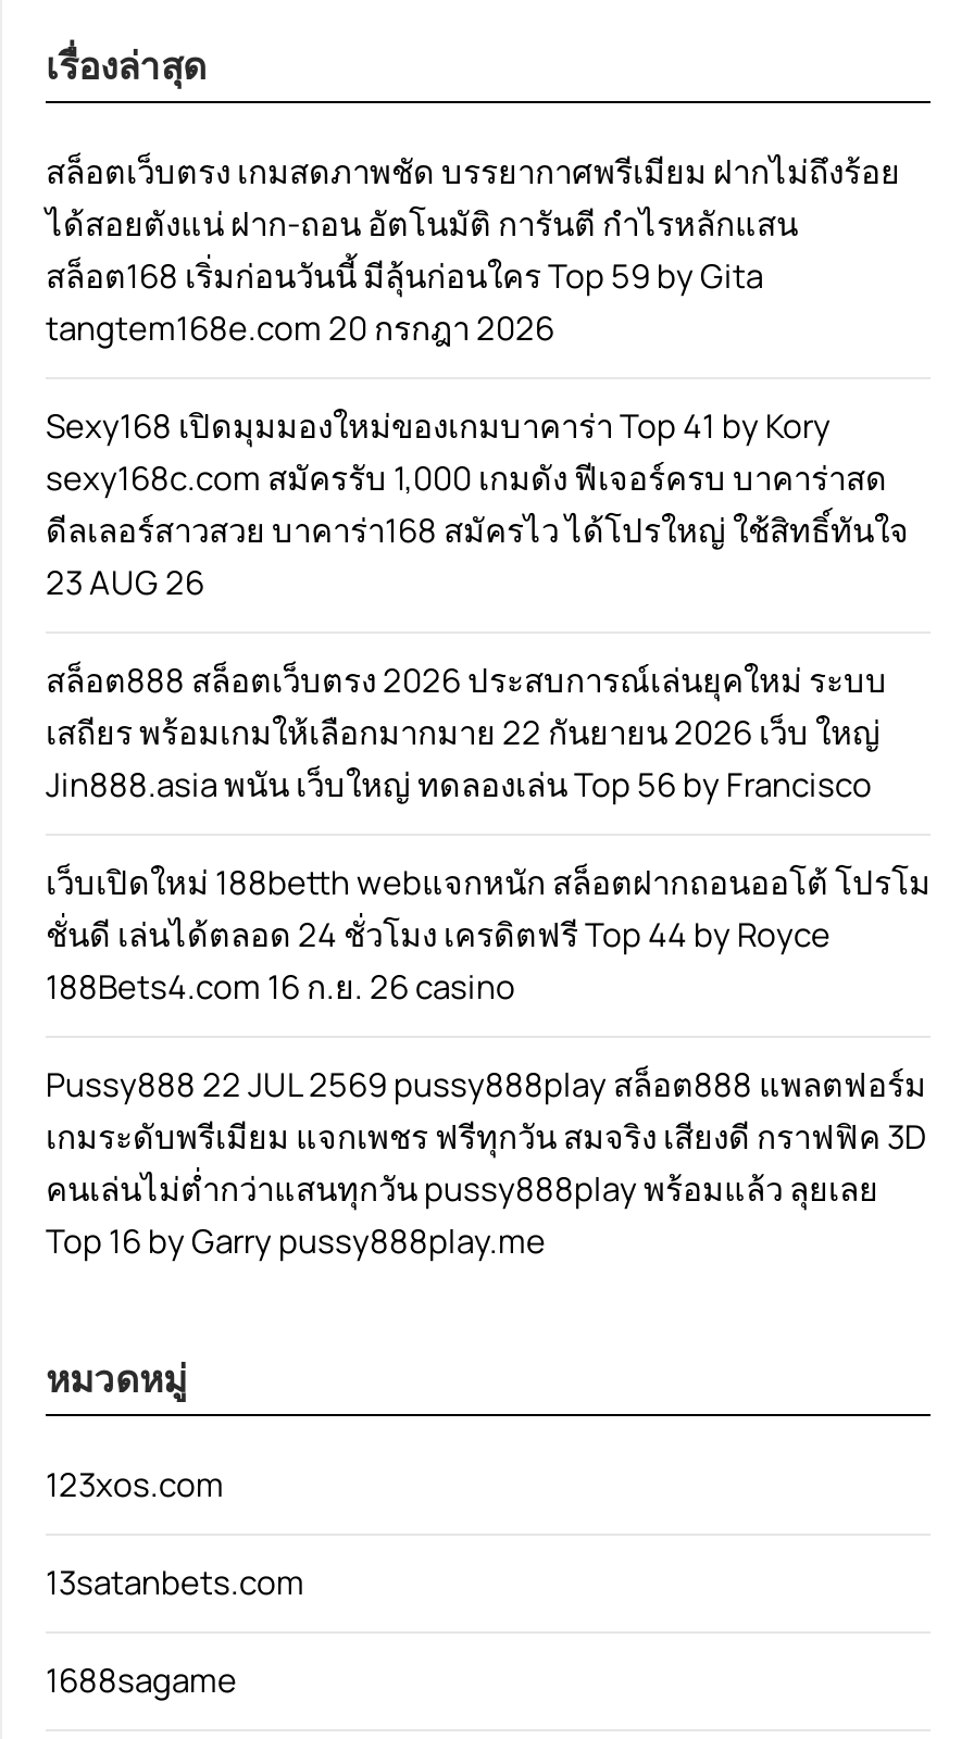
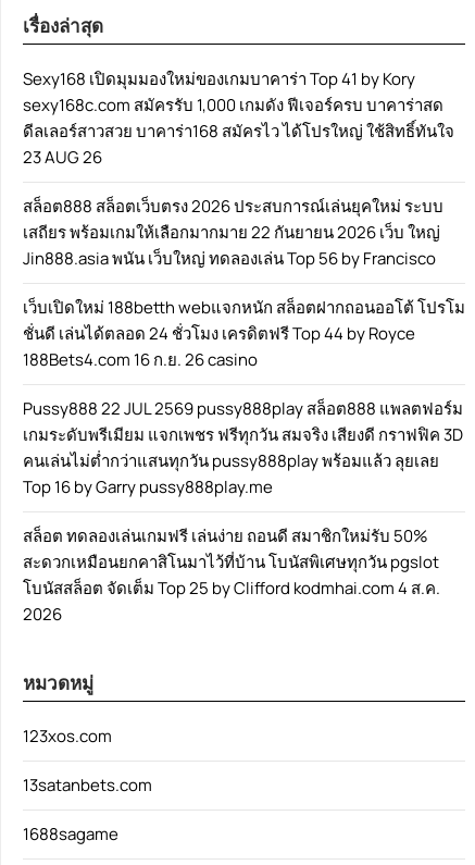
[46,149,900,351] สล็อตเว็บตรง เกมสดภาพชัด บรรยากาศพรีเมียม ฝากไม่ถึงร้อย | ได้สอยตังแน่ ฝาก-ถอน อัตโนมัติ การันตี กำไรหลักแสน | สล็อต168 เริ่มก่อนวันนี้ มีลุ้นก่อนใคร Top 59 by Gita | tangtem168e.com 20 กรกฎา 2026 -> none
moved [46,403,926,1264] -> [23,67,463,498]: Sexy168 เปิดมุมมองใหม่ของเกมบาคาร่า Top 41 by Kory | sexy168c.com สมัครรับ 1,000 เกมดัง ฟีเจอร์ครบ บาคาร่าสด | ดีลเลอร์สาวสวย บาคาร่า168 สมัครไว ได้โปรใหญ่ ใช้สิทธิ์ทันใจ | ... | คนเล่นไม่ต่ำกว่าแสนทุกวัน pussy888play พร้อมแล้ว ลุยเลย | Top 16 by Garry pussy888play.me
none -> [23,524,440,626] สล็อต ทดลองเล่นเกมฟรี เล่นง่าย ถอนดี สมาชิกใหม่รับ 50% | สะดวกเหมือนยกคาสิโนมาไว้ที่บ้าน โบนัสพิเศษทุกวัน pgslot | โบนัสสล็อต จัดเต็ม Top 25 by Clifford kodmhai.com 4 ส.ค. | 2026

